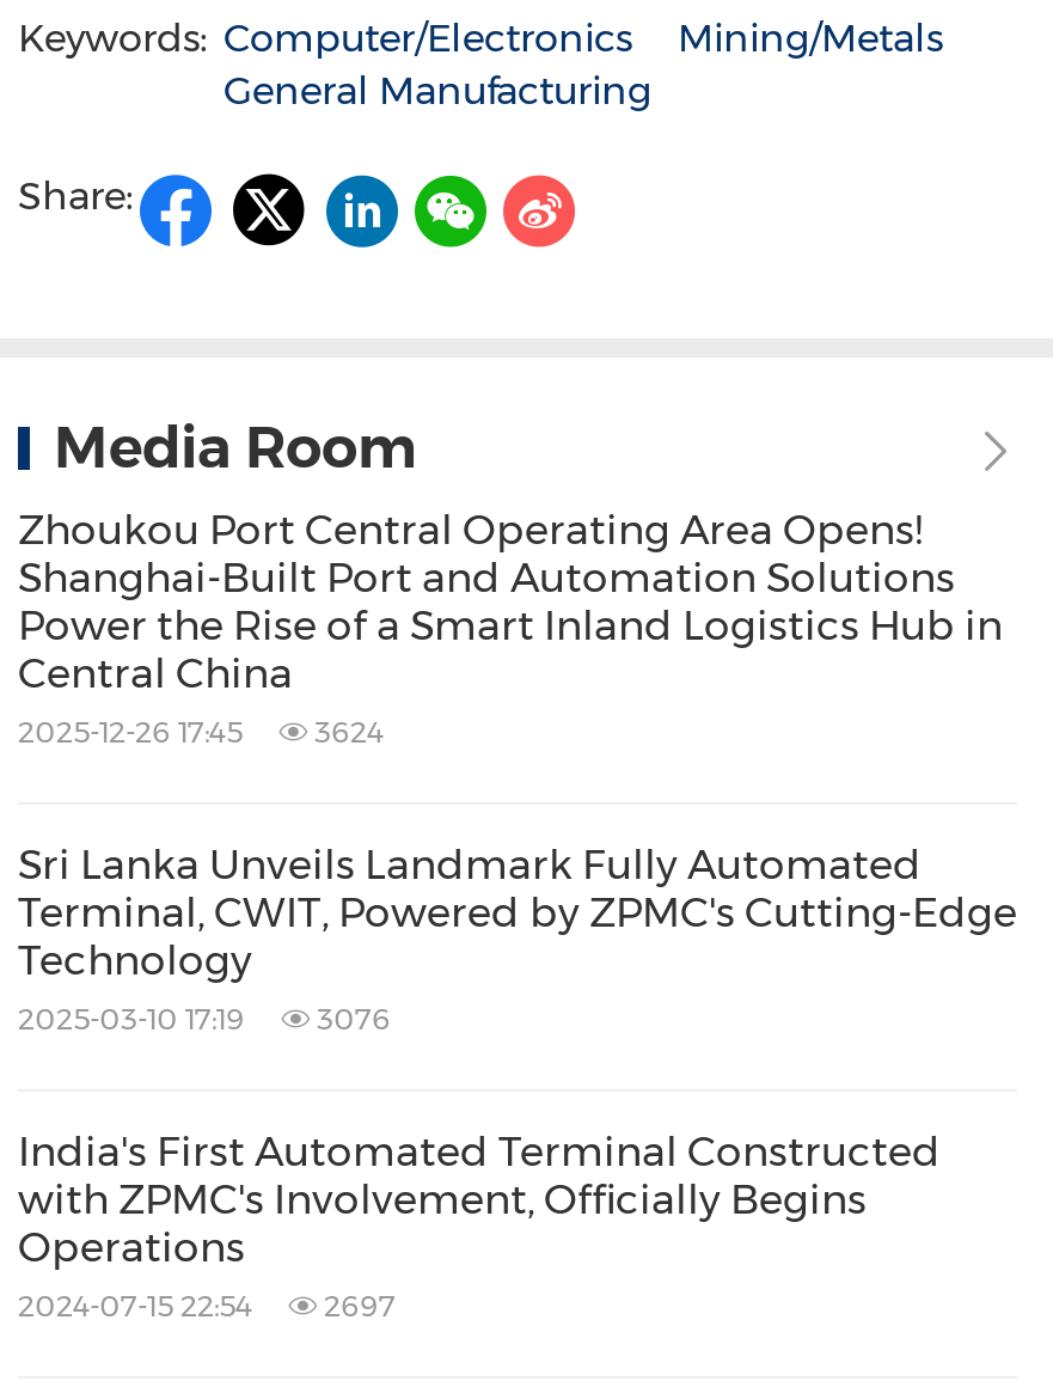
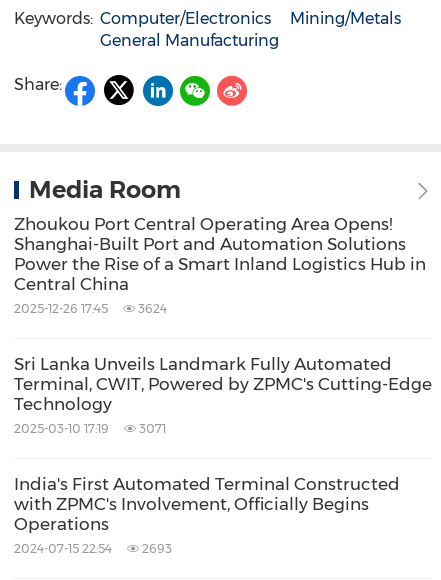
[18,1001,391,1037] 2025-03-10 17:19 3076 -> [14,421,166,436] 2025-03-10 17:19 3071
[18,1288,396,1324] 2024-07-15 22:54 2697 -> [14,541,172,556] 2024-07-15 22:54 2693

